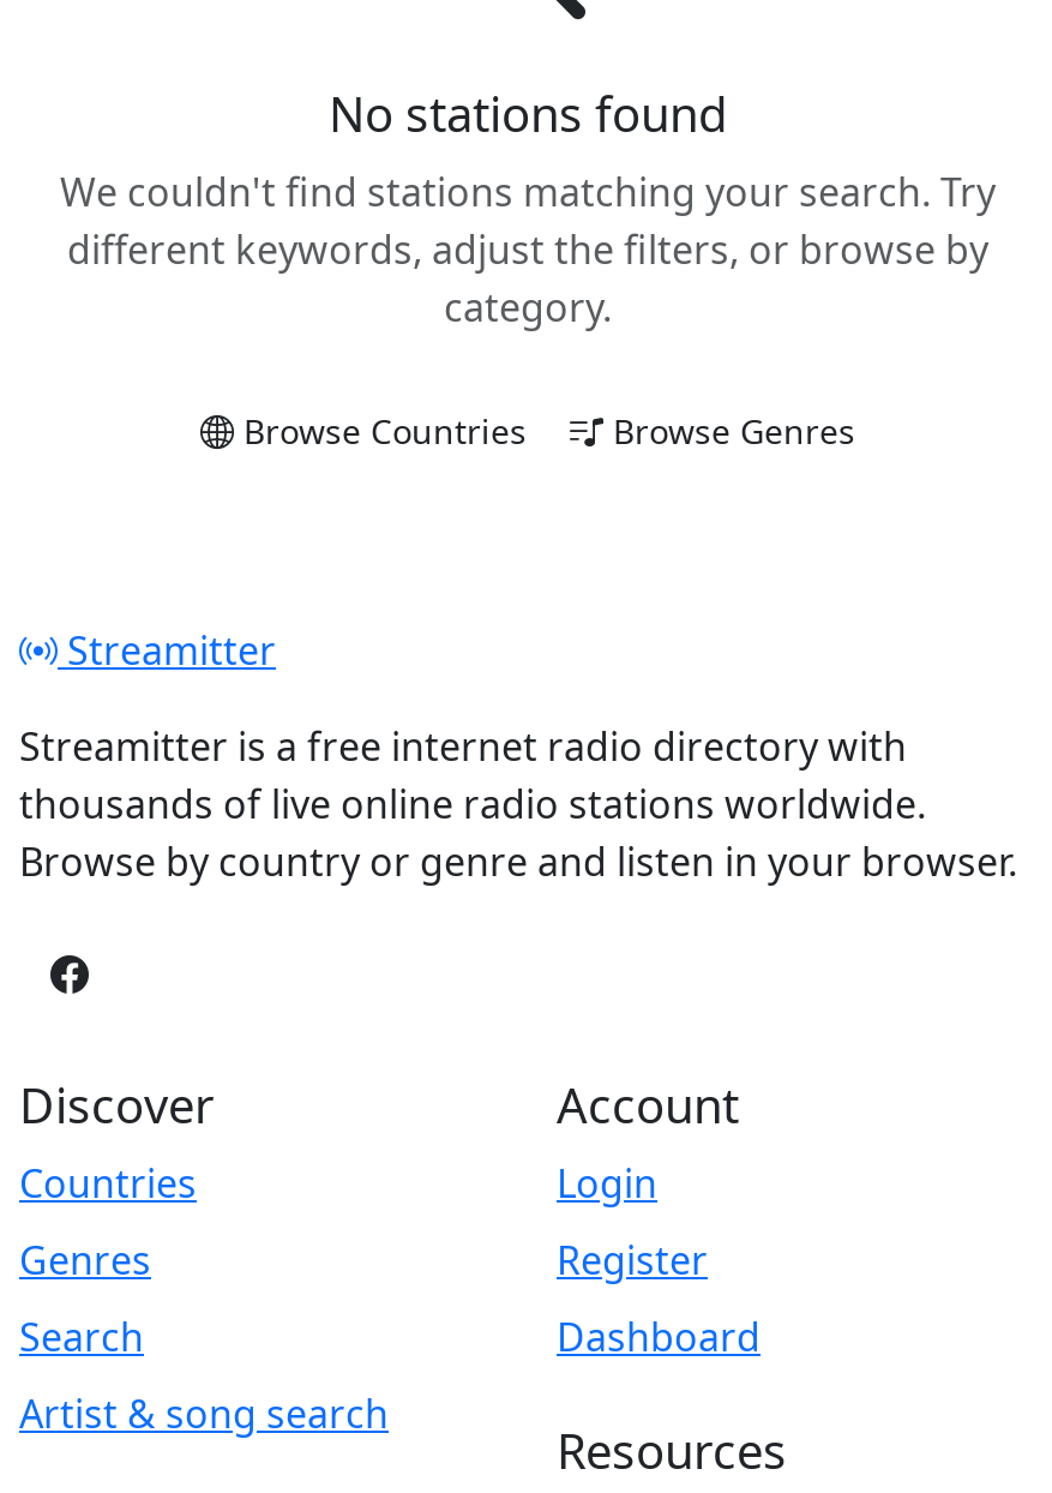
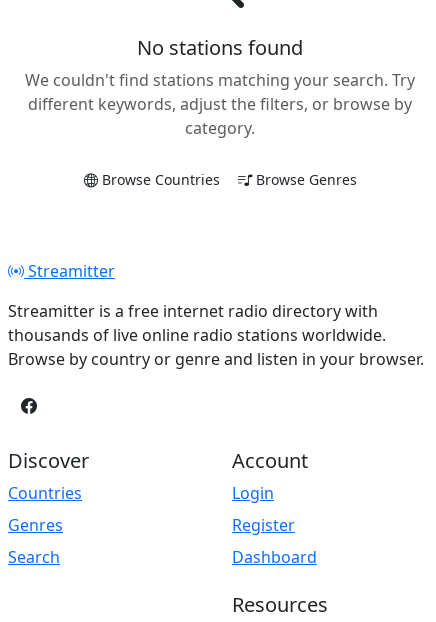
[19,1387,389,1440] Artist & song search -> none

